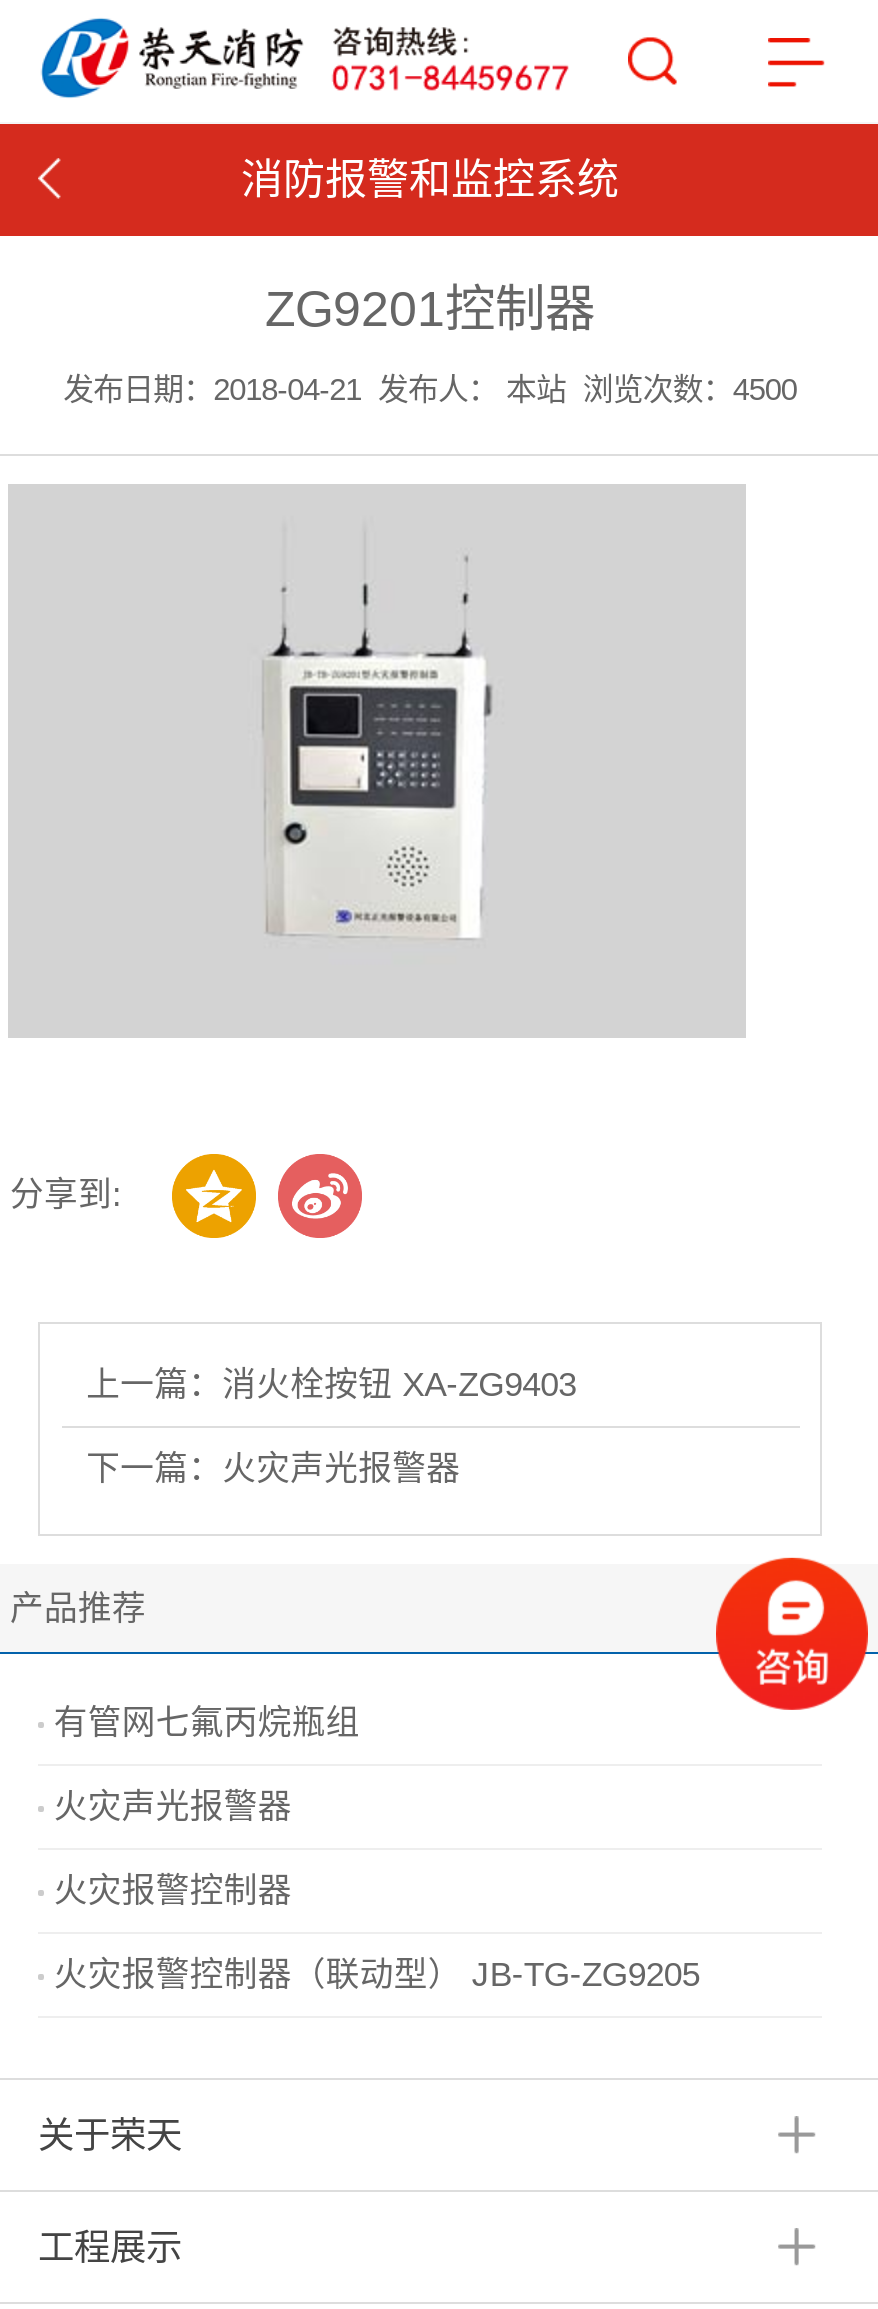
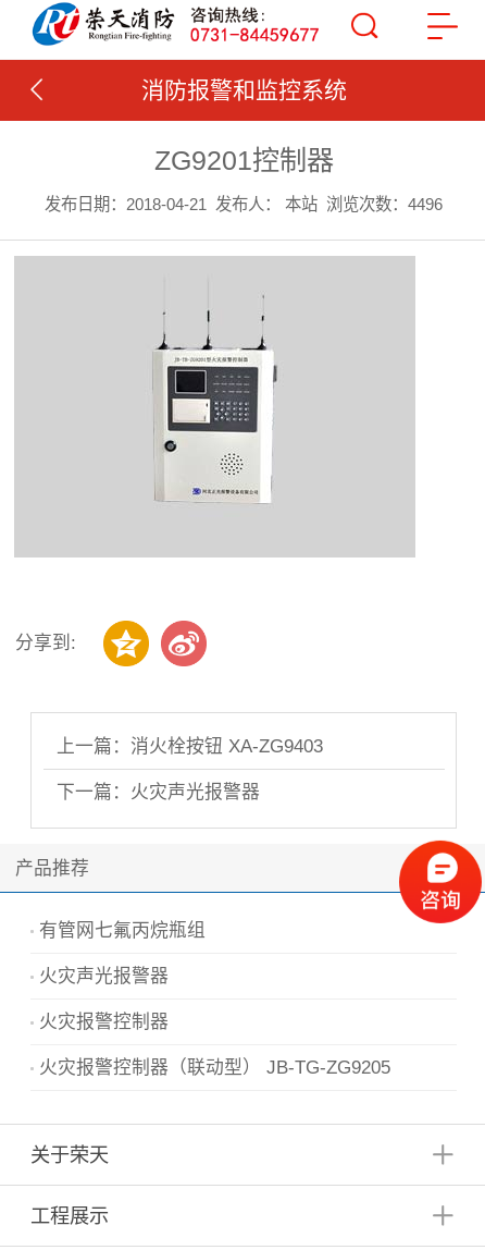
[63,371,797,405] 发布日期：2018-04-21 发布人： 本站 浏览次数：4500 -> [44,195,443,213] 发布日期：2018-04-21 发布人： 本站 浏览次数：4496

